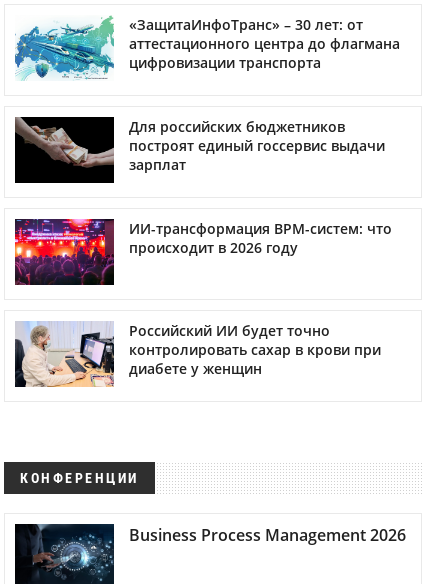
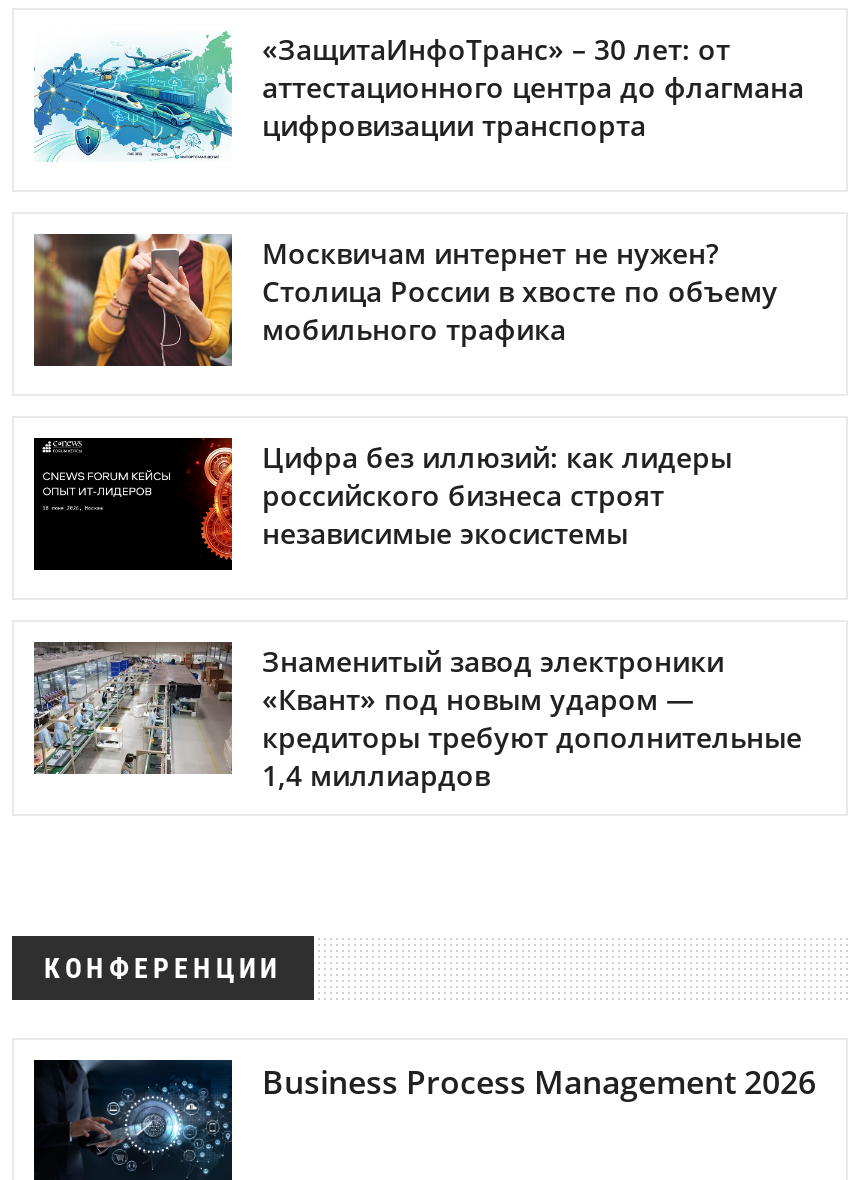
[14,116,385,184] [image] | Для российских бюджетников | построят единый госсервис выдачи | зарплат -> [32,232,778,368] [image] | Москвичам интернет не нужен? | Столица России в хвосте по объему | мобильного трафика
[14,218,392,286] [image] | ИИ-трансформация BPM-систем: что | происходит в 2026 году -> [32,436,732,572] [image] | Цифра без иллюзий: как лидеры | российского бизнеса строят | независимые экосистемы
[15,321,381,388] [image] | Российский ИИ будет точно | контролировать сахар в крови при | диабете у женщин -> [32,640,802,794] [image] | Знаменитый завод электроники | «Квант» под новым ударом — | кредиторы требуют дополнительные | 1,4 миллиардов

